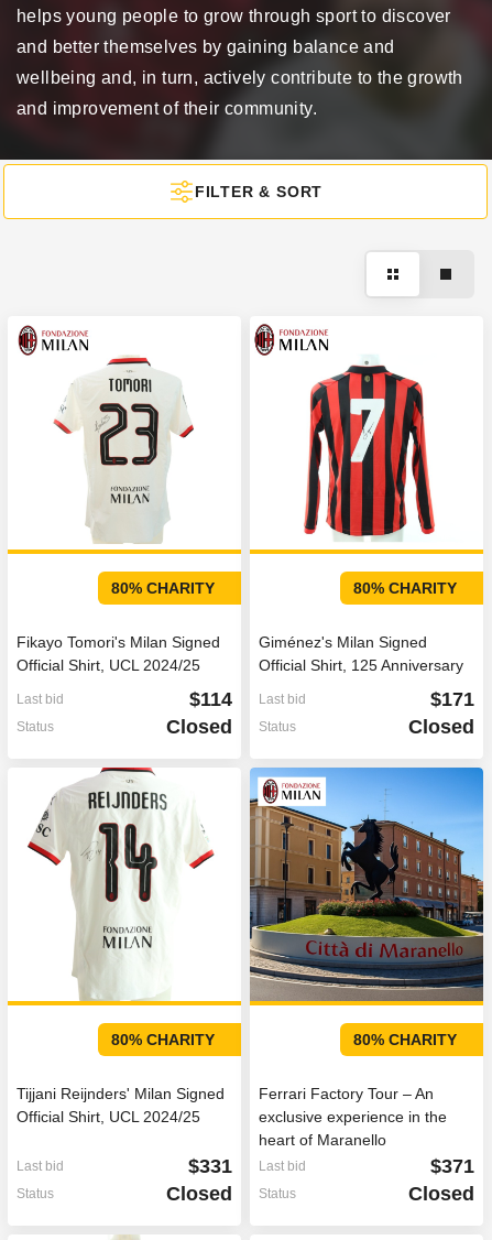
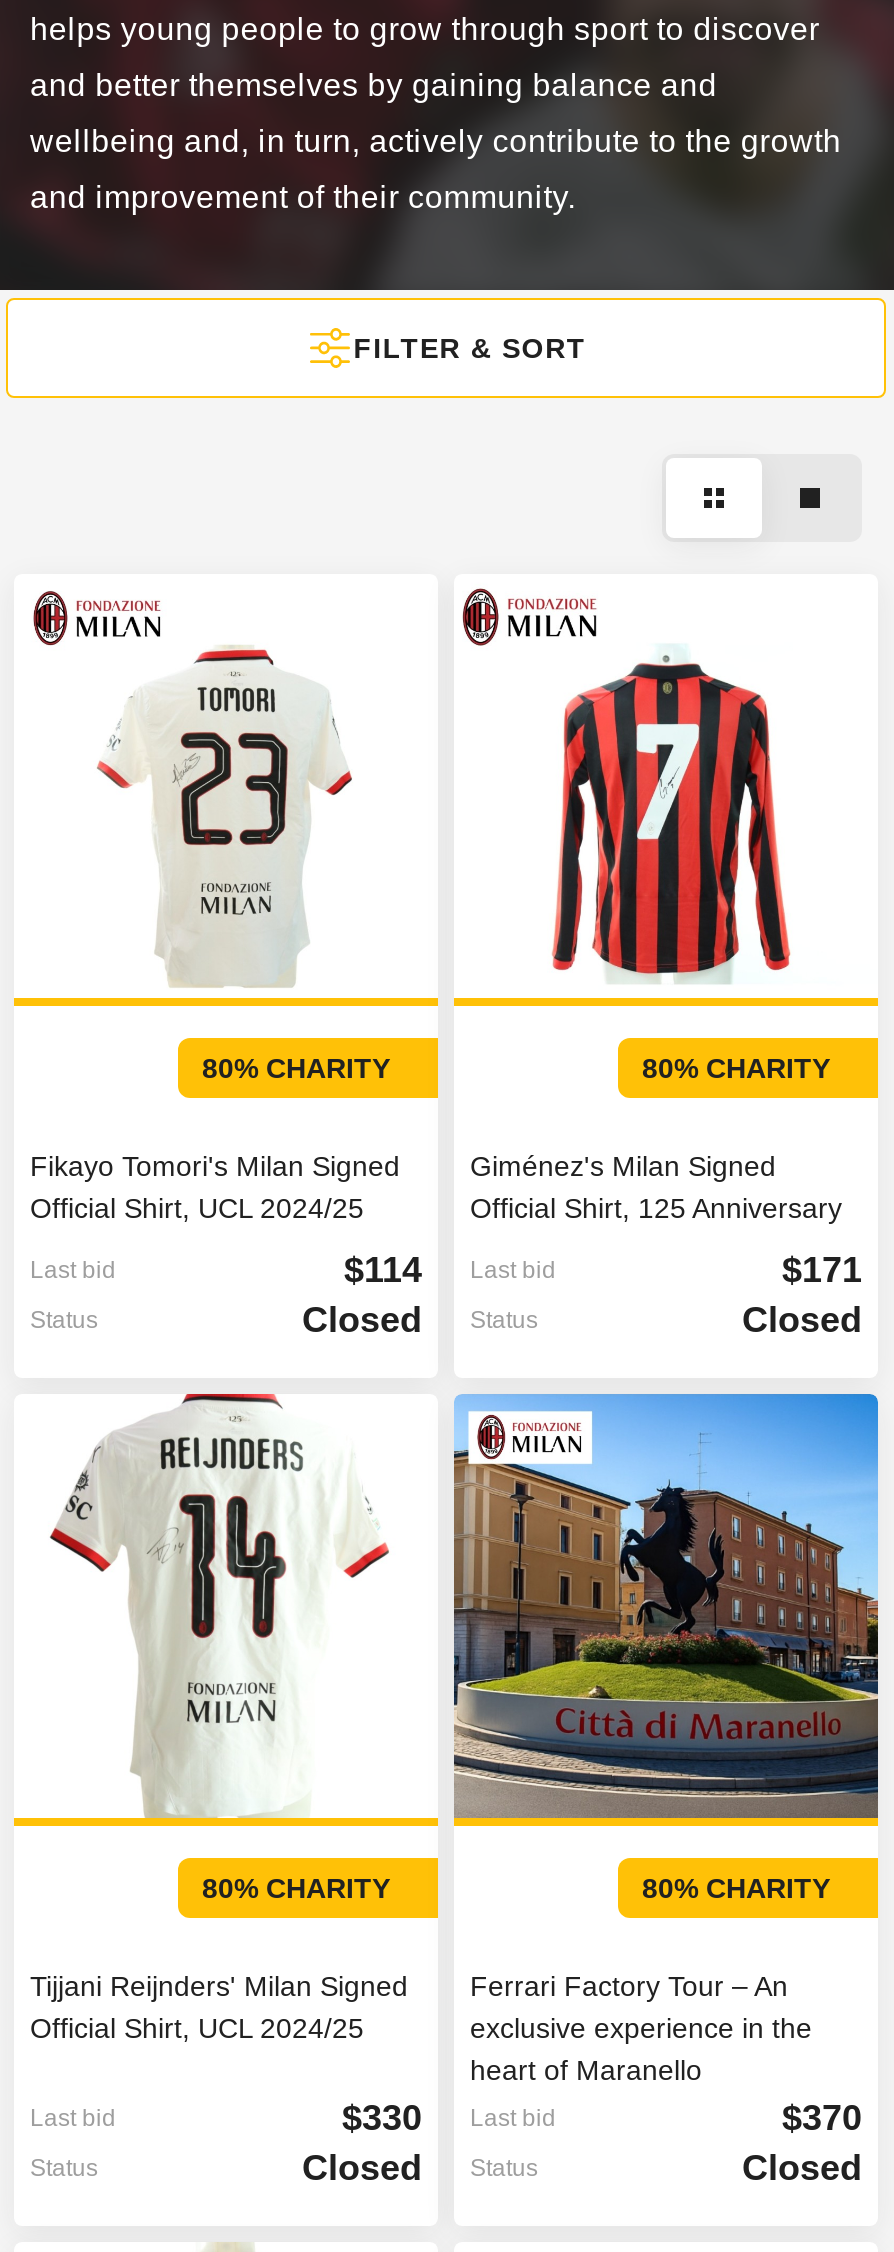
[188,1155,306,1177] $331 Last bid -> [342,2098,556,2138] $330 Last bid
[430,1155,474,1177] $371 -> [782,2098,862,2138] $370

